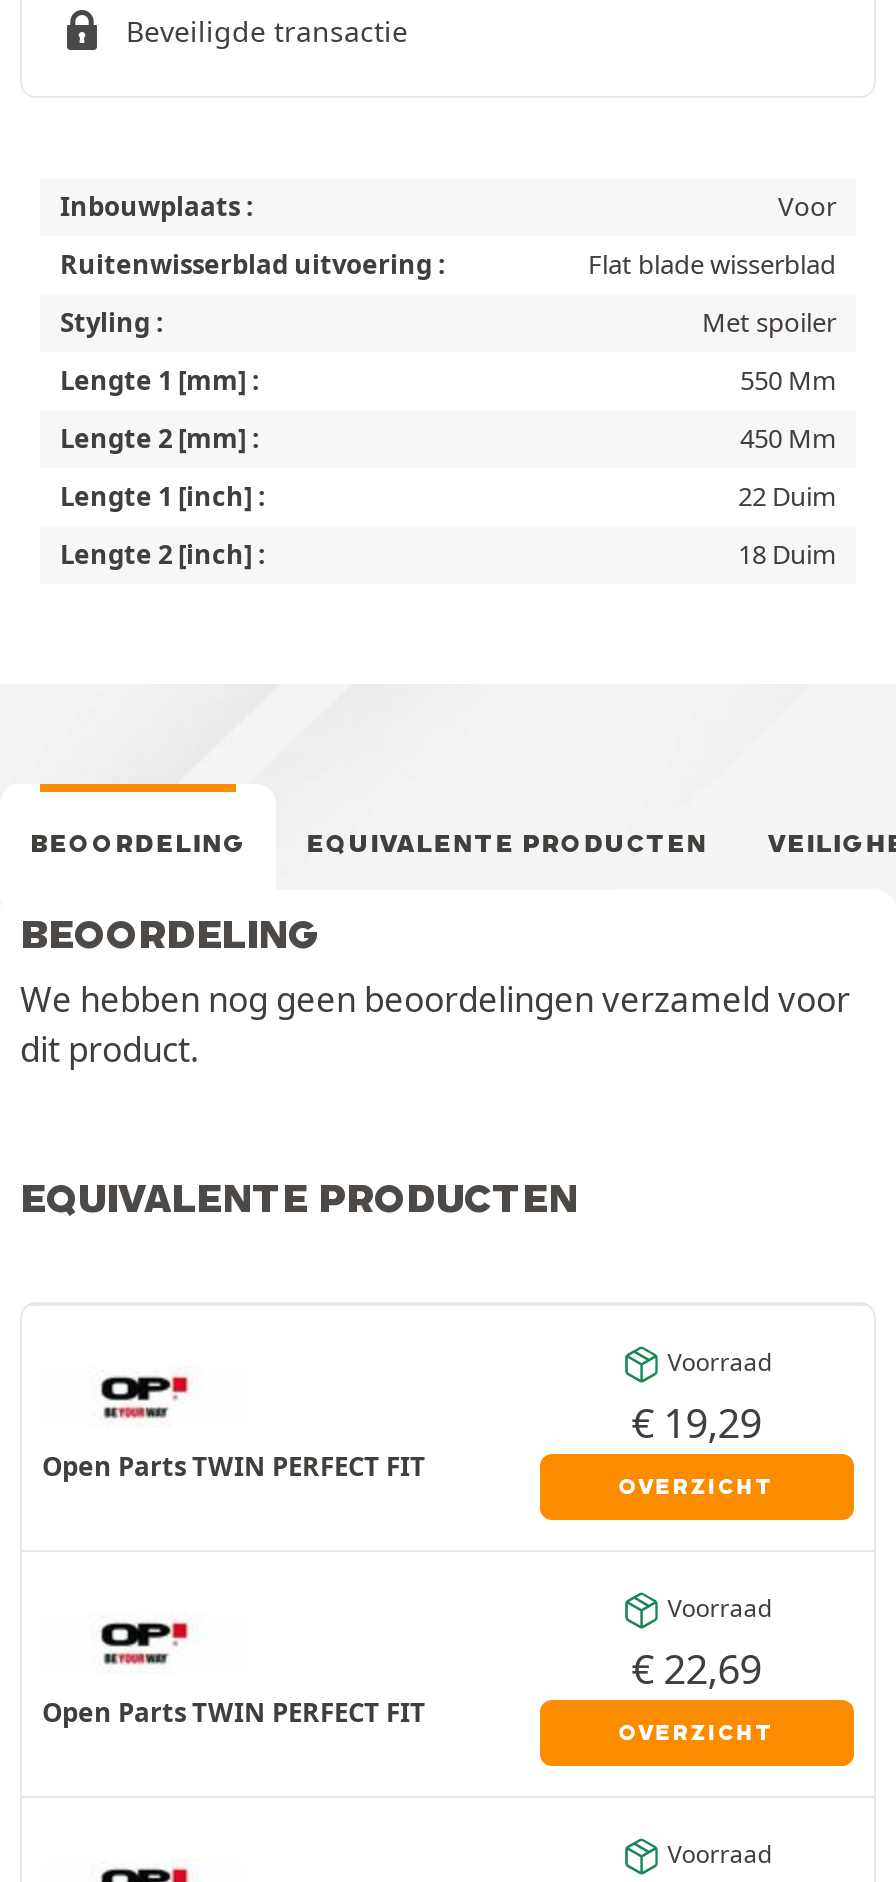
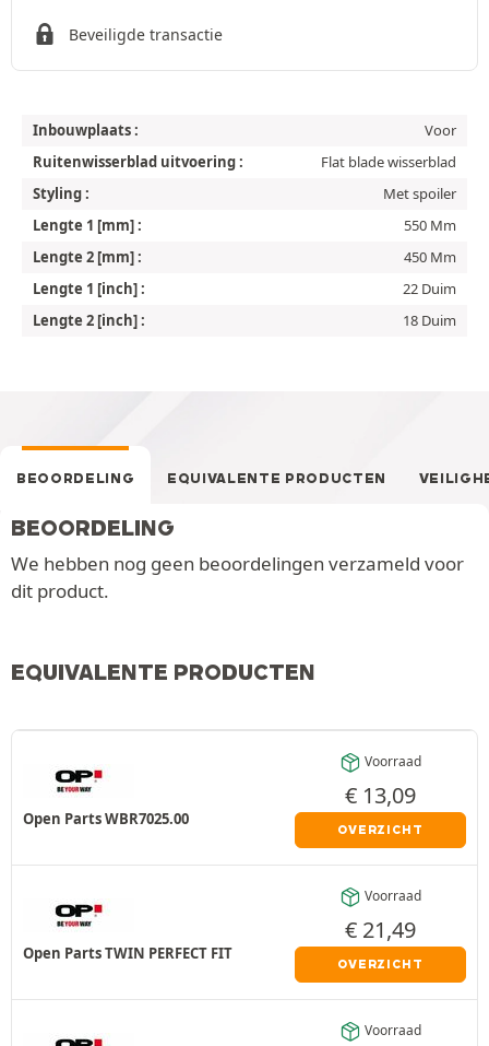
[632,1395,762,1449] € 19,29 -> [345,780,416,809] € 13,09
[42,1448,426,1484] Open Parts TWIN PERFECT FIT -> [23,809,189,828] Open Parts WBR7025.00
[632,1641,762,1695] € 22,69 -> [345,914,416,944] € 21,49

